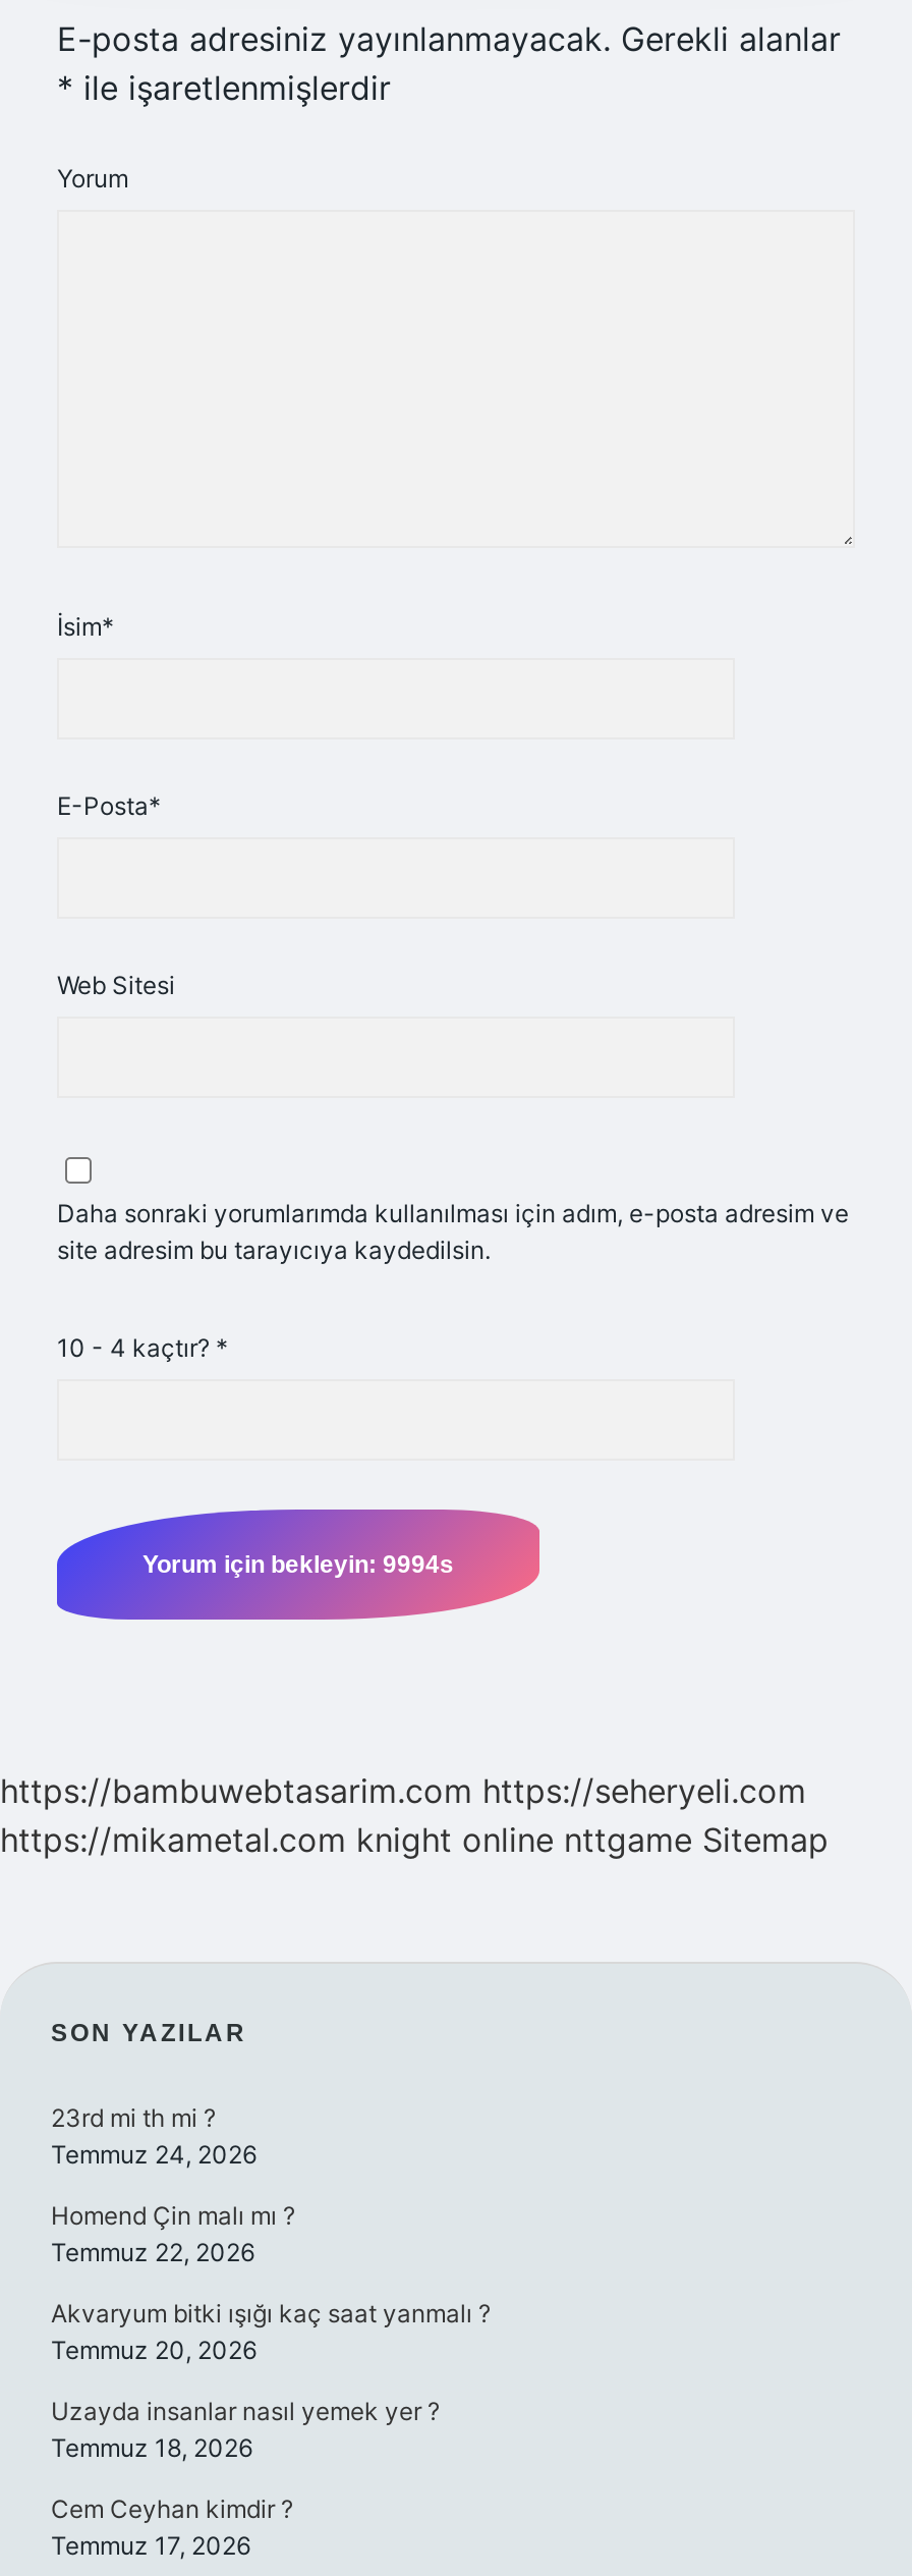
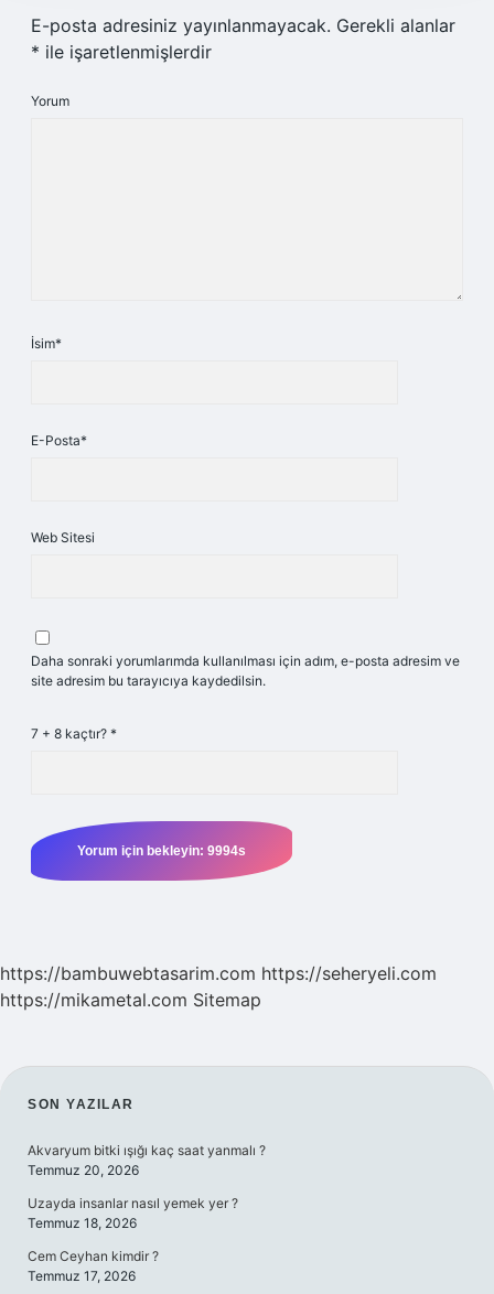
[57,1332,228,1363] 10 - 4 kaçtır? * -> [31,725,117,742] 7 + 8 kaçtır? *
[0,1819,829,1860] https://mikametal.com knight online nttgame Sitemap -> [0,989,261,1011] https://mikametal.com Sitemap
[51,2102,295,2267] 23rd mi th mi ? | Temmuz 24, 2026 | Homend Çin malı mı ? | Temmuz 22, 2026 -> none

